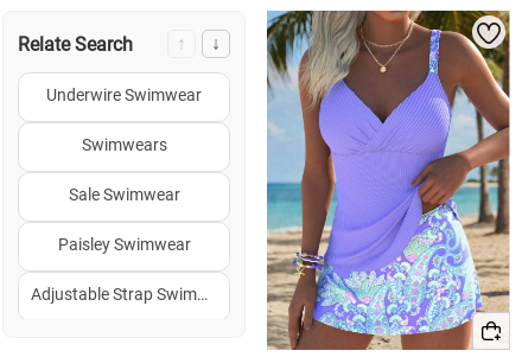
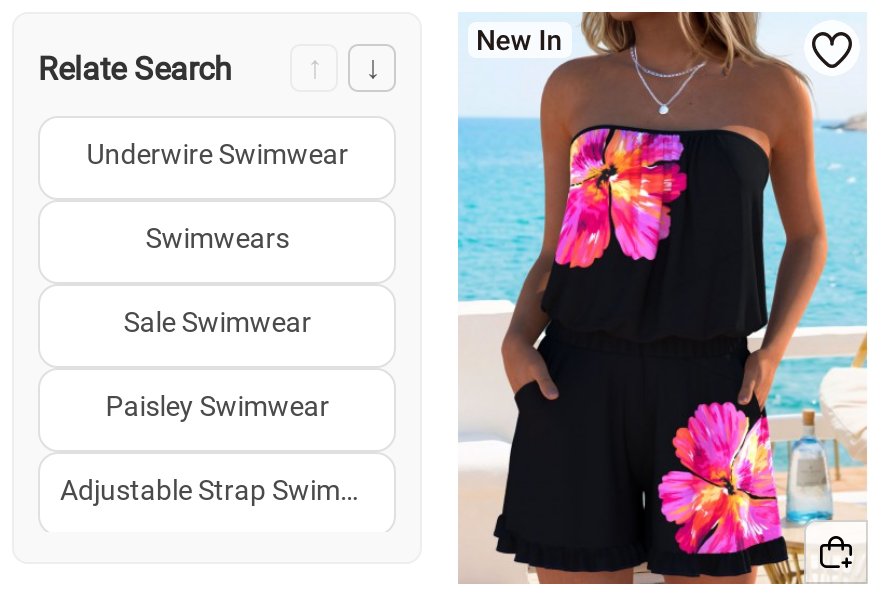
[266,9,511,351] [image] -> [458,11,868,585] [image]

